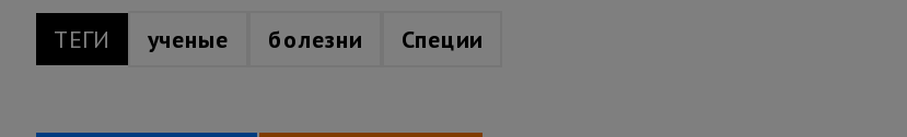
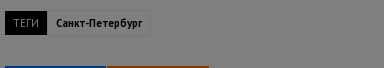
[148,25,482,55] ученые | болезни | Специи -> [56,16,142,30] Санкт-Петербург

